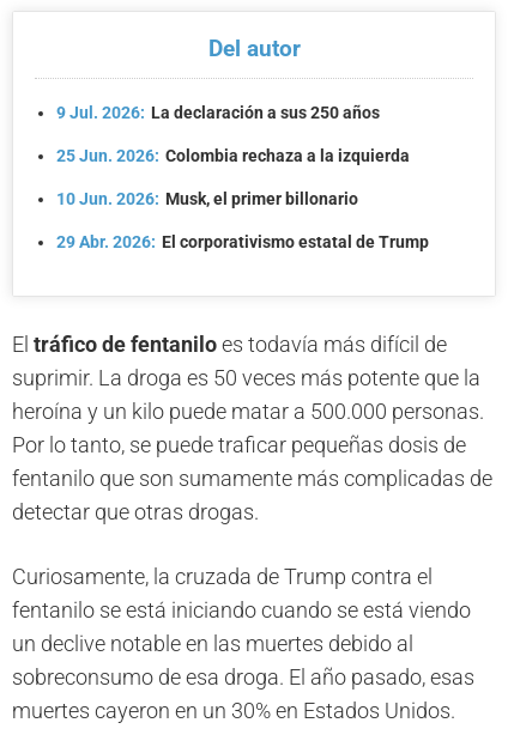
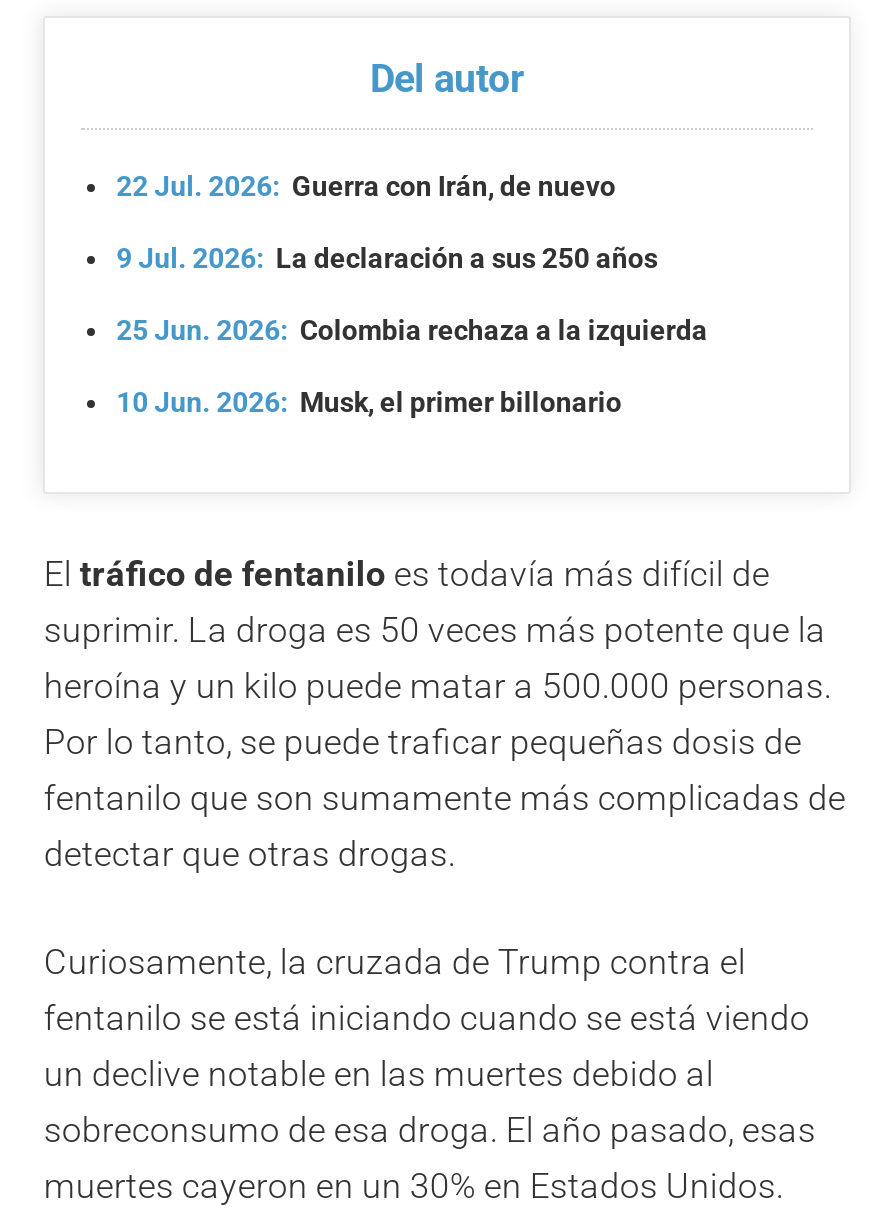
none -> [116,171,616,203] 22 Jul. 2026: Guerra con Irán, de nuevo
moved [56,103,410,208] -> [116,242,708,418]: 9 Jul. 2026: La declaración a sus 250 años | 25 Jun. 2026: Colombia rechaza a la izquierda | 10 Jun. 2026: Musk, el primer billonario
[56,232,429,251] 29 Abr. 2026: El corporativismo estatal de Trump -> none

